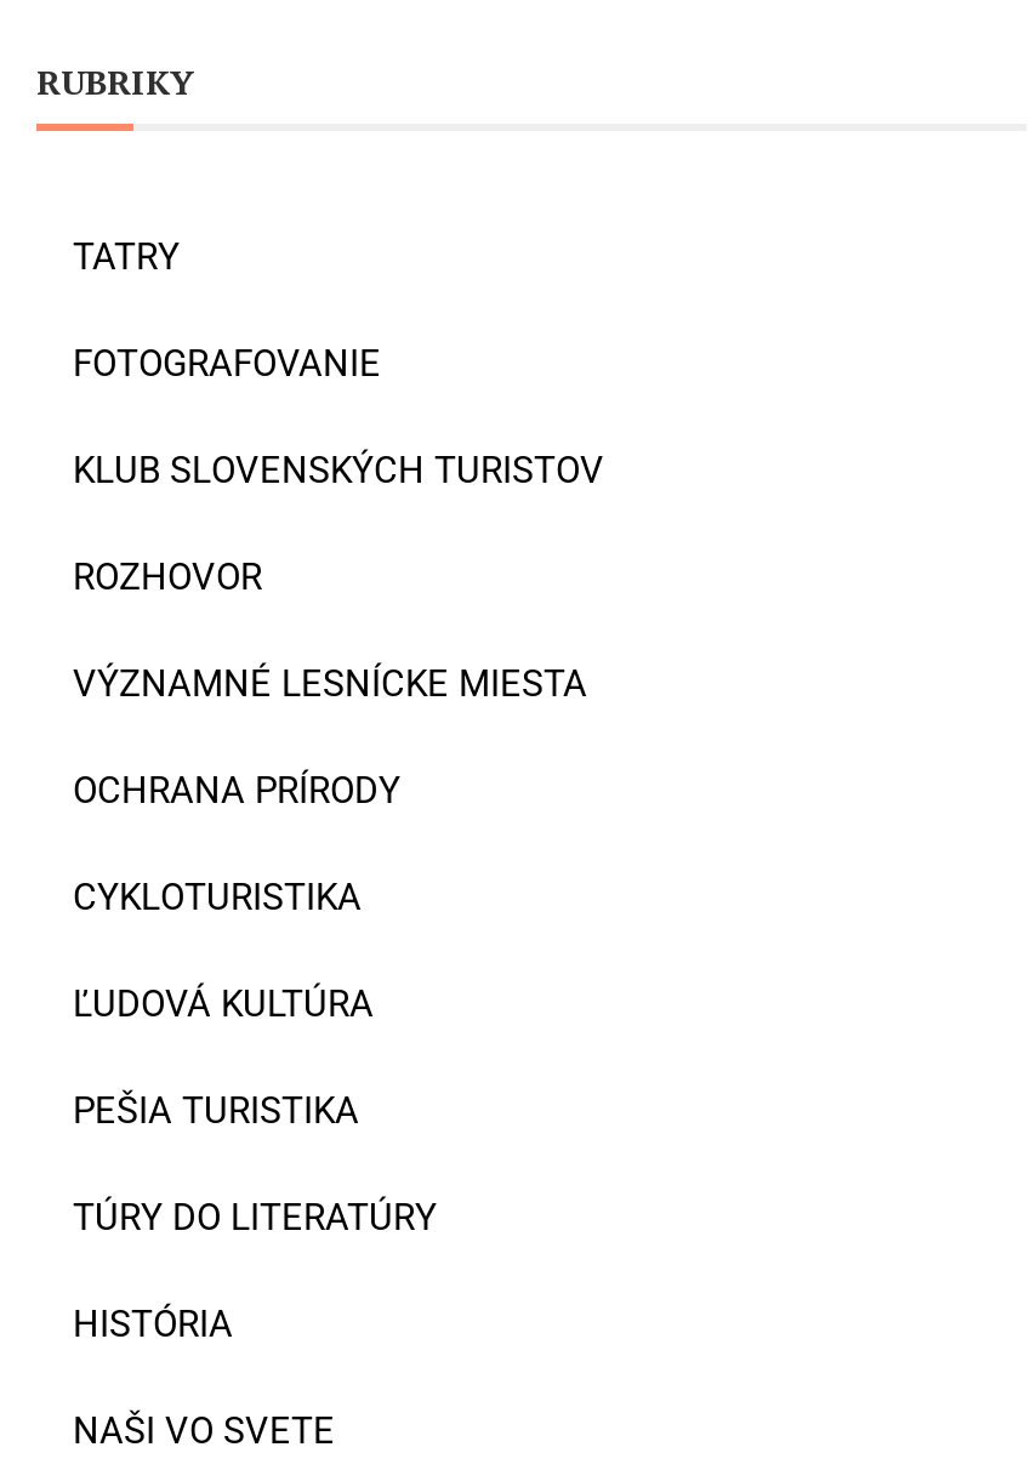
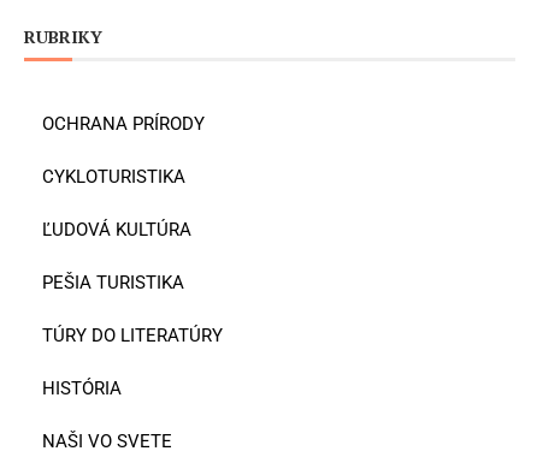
[73,234,604,705] TATRY | FOTOGRAFOVANIE | KLUB SLOVENSKÝCH TURISTOV | ROZHOVOR | VÝZNAMNÉ LESNÍCKE MIESTA -> none

